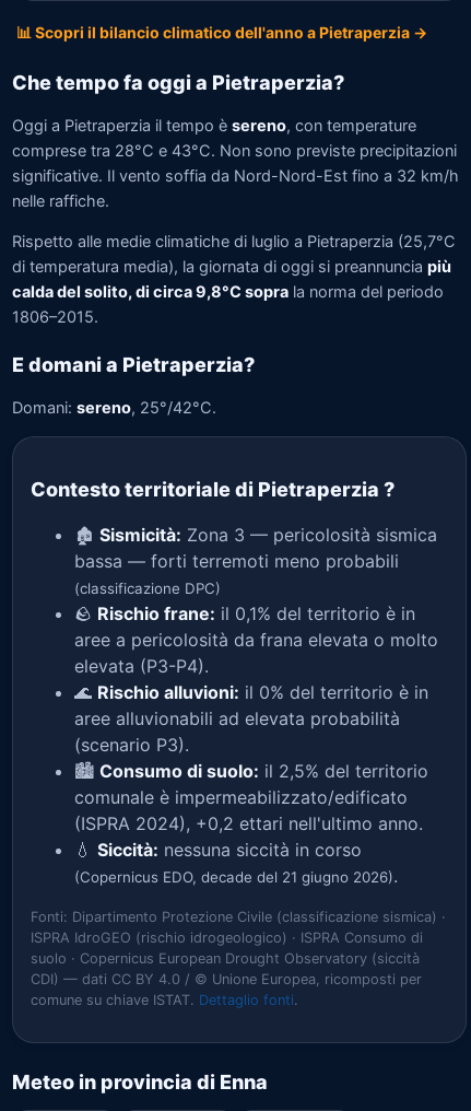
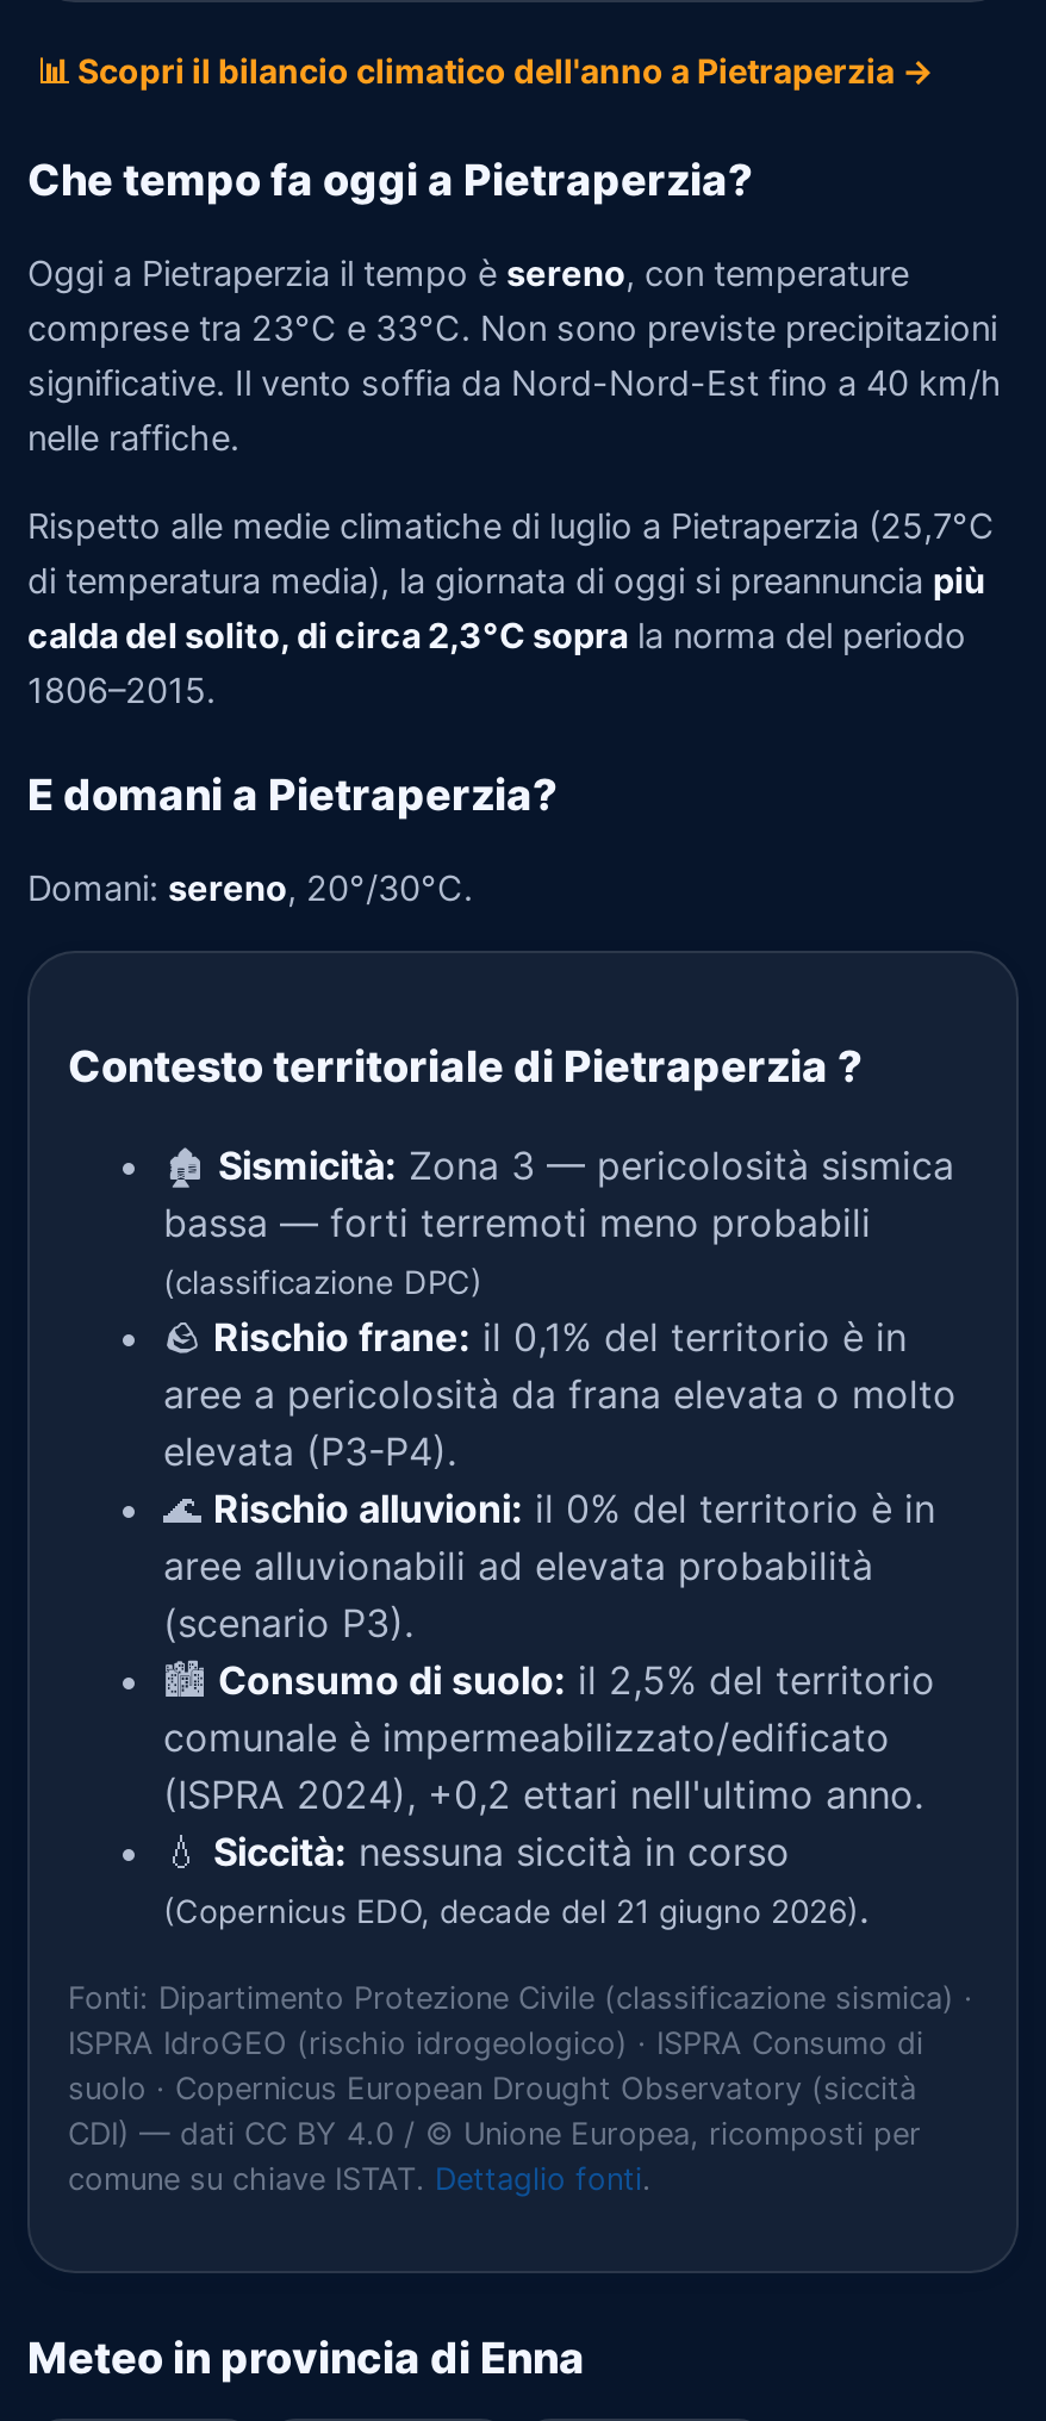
[12,141,457,160] comprese tra 28°C e 43°C. Non sono previste precipitazioni -> [27,306,997,349] comprese tra 23°C e 33°C. Non sono previste precipitazioni
[12,166,459,185] significative. Il vento soffia da Nord-Nord-Est fino a 32 km/h -> [27,361,1002,404] significative. Il vento soffia da Nord-Nord-Est fino a 40 km/h
[12,282,444,302] calda del solito, di circa 9,8°C sopra la norma del periodo -> [27,615,966,658] calda del solito, di circa 2,3°C sopra la norma del periodo
[12,397,216,417] Domani: sereno, 25°/42°C. -> [27,866,473,909] Domani: sereno, 20°/30°C.

